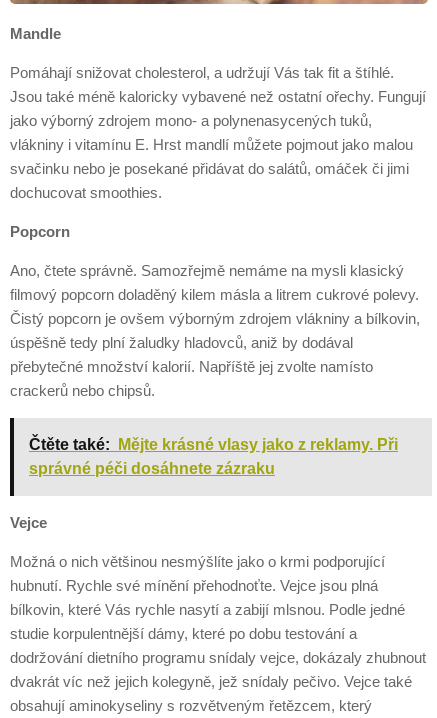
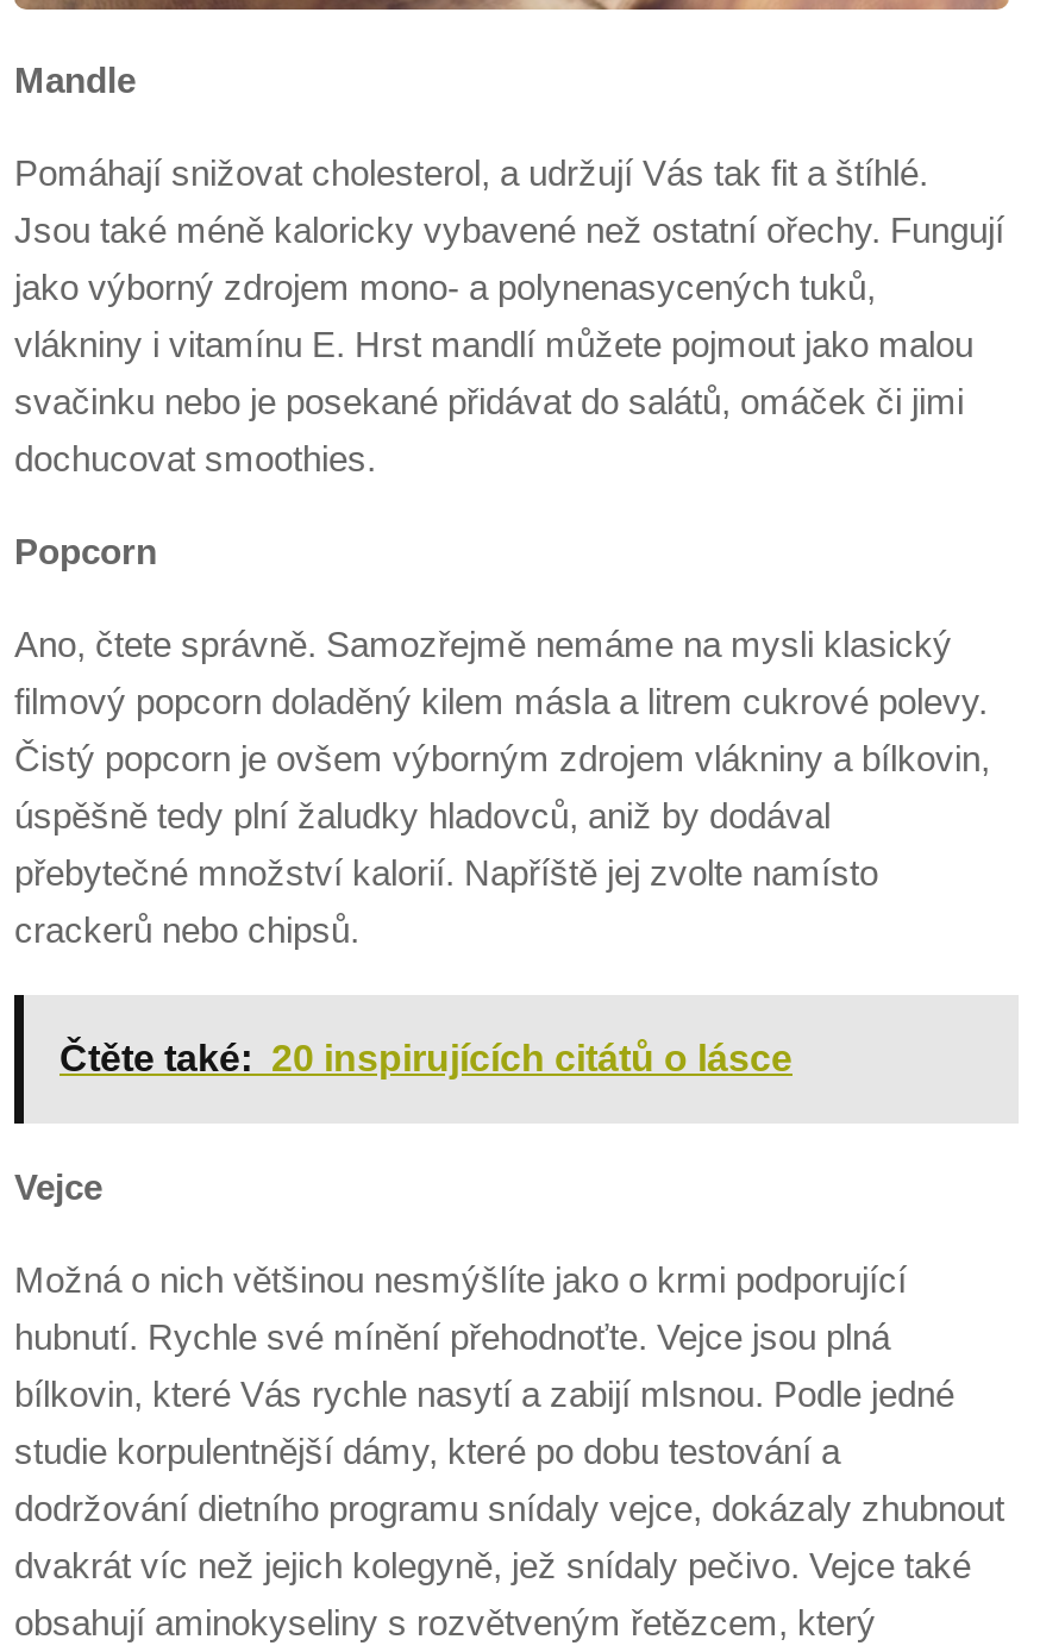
[29,436,398,477] Čtěte také: Mějte krásné vlasy jako z reklamy. Při | správné péči dosáhnete zázraku -> [59,1037,792,1078] Čtěte také: 20 inspirujících citátů o lásce

